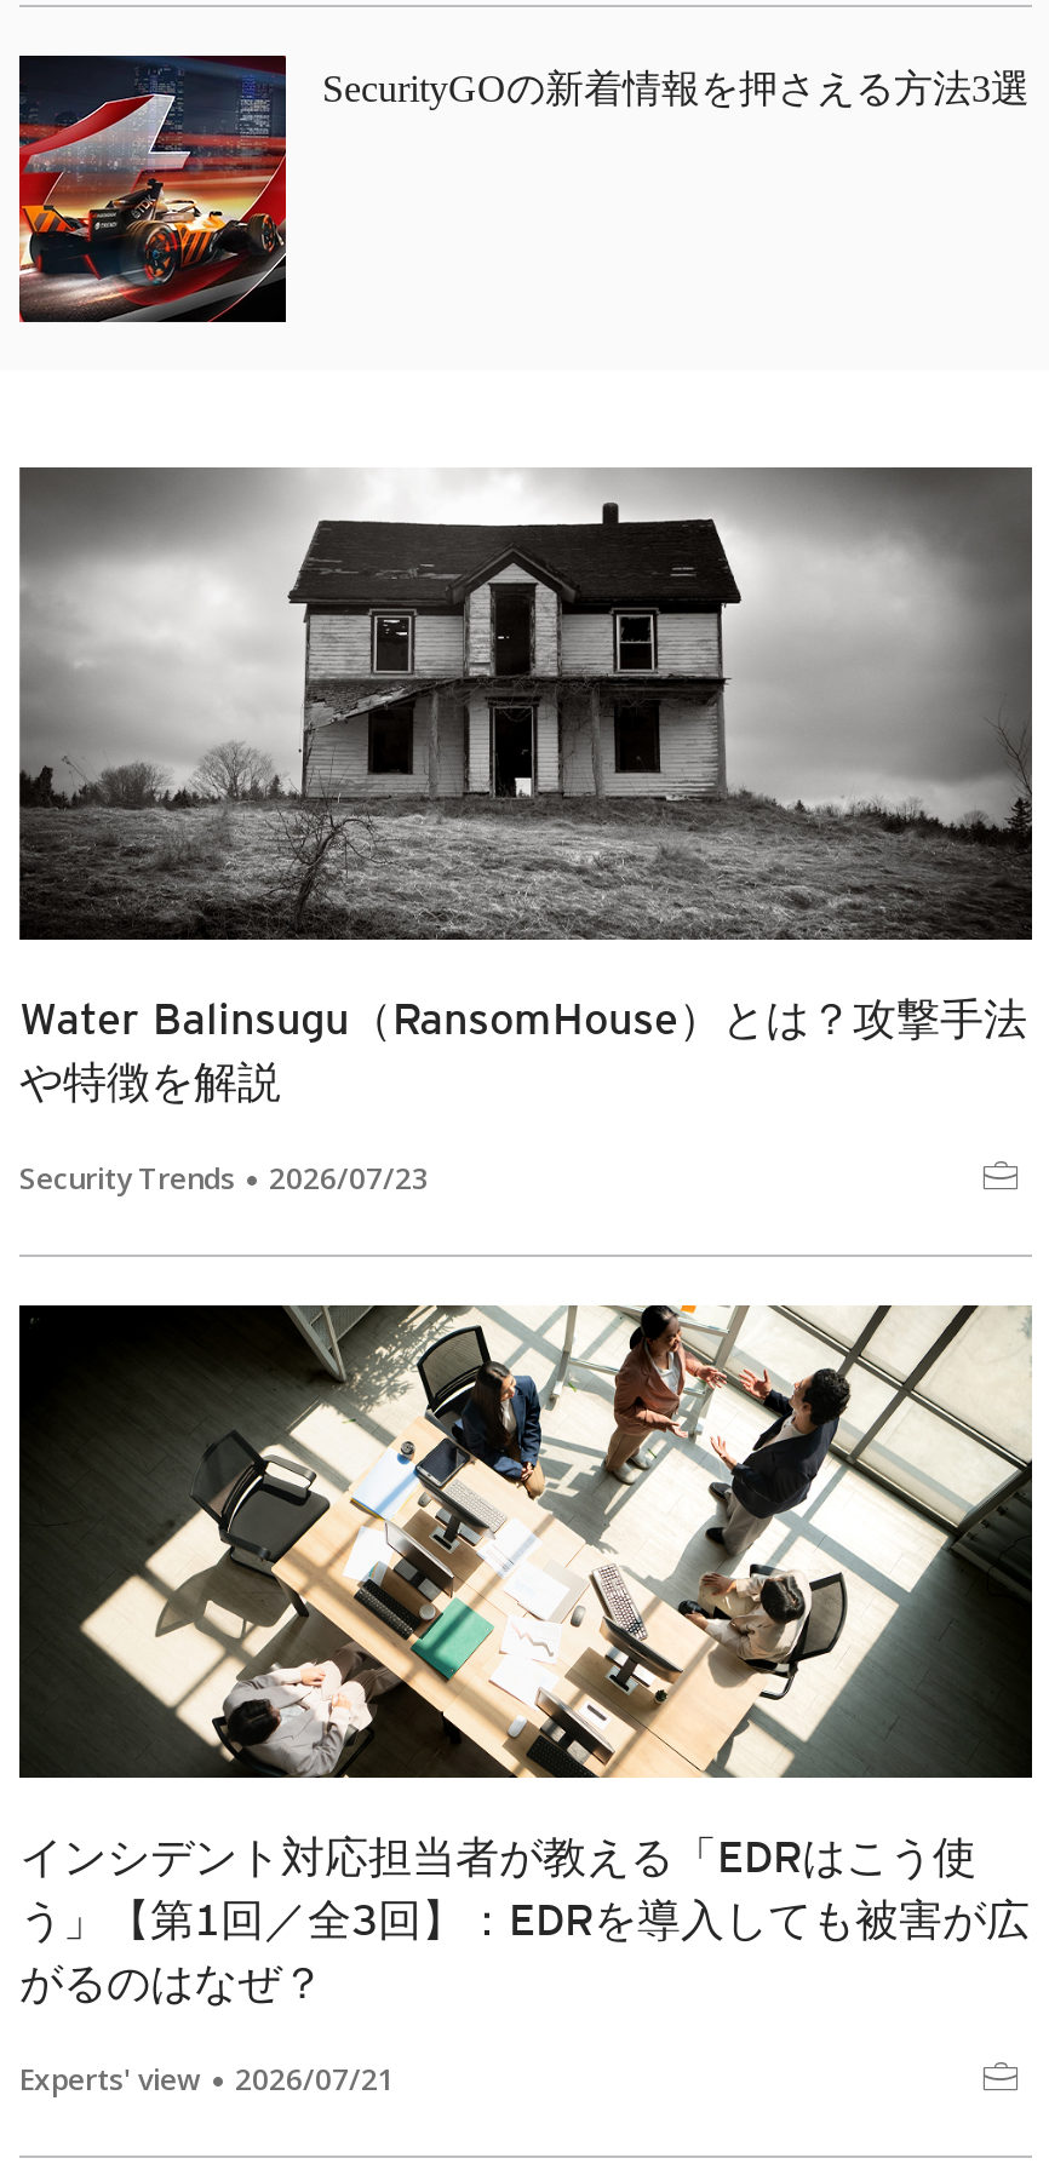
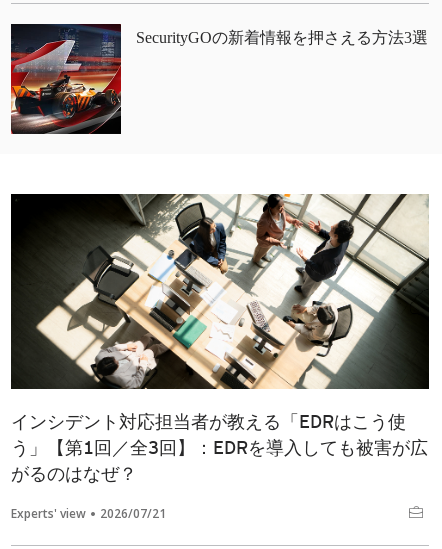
[17,465,1034,1200] [image] | Water Balinsugu（RansomHouse）とは？攻撃手法 | や特徴を解説 | Security Trends | 2026/07/23 -> none

